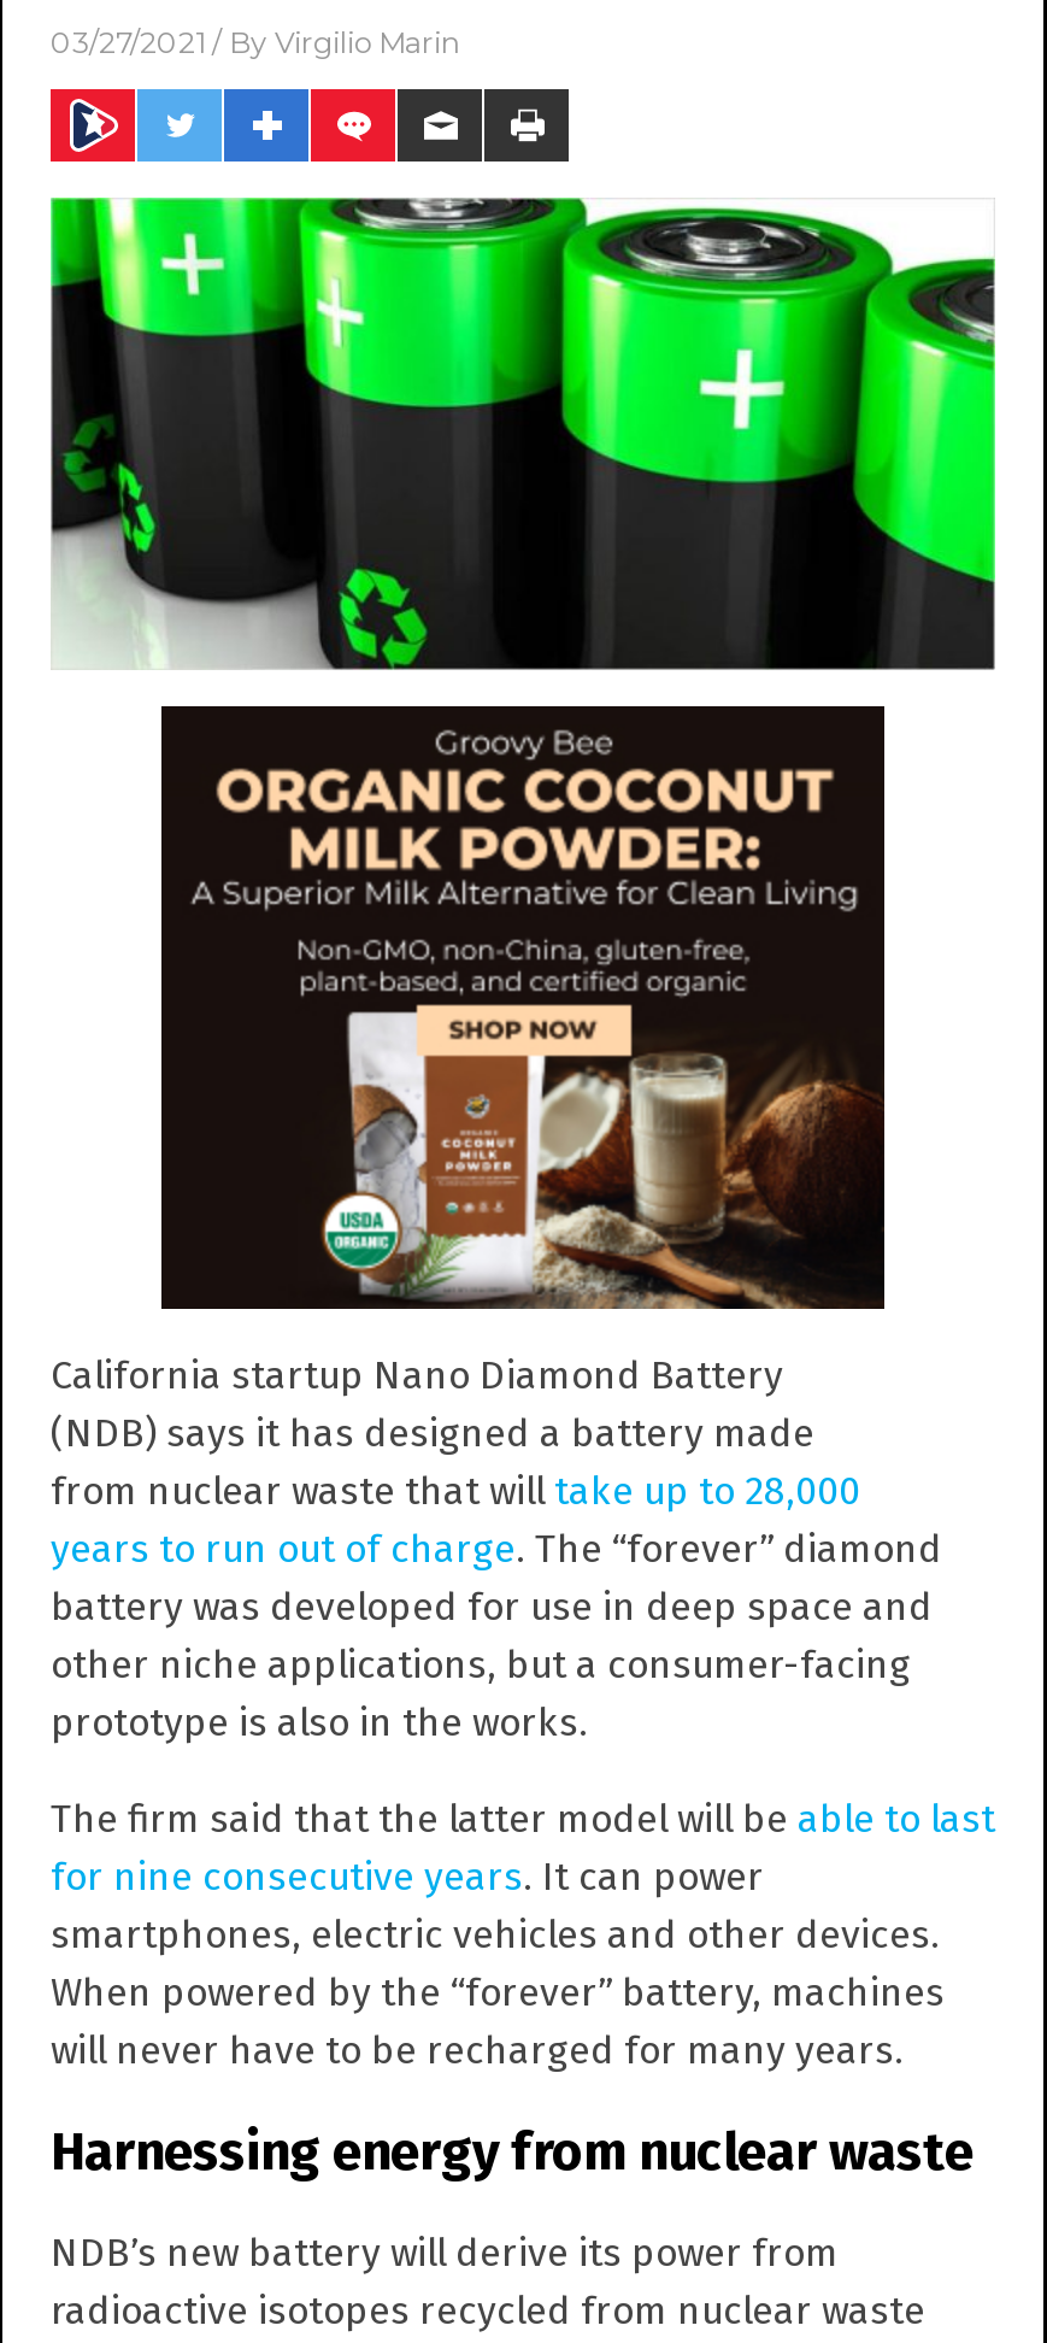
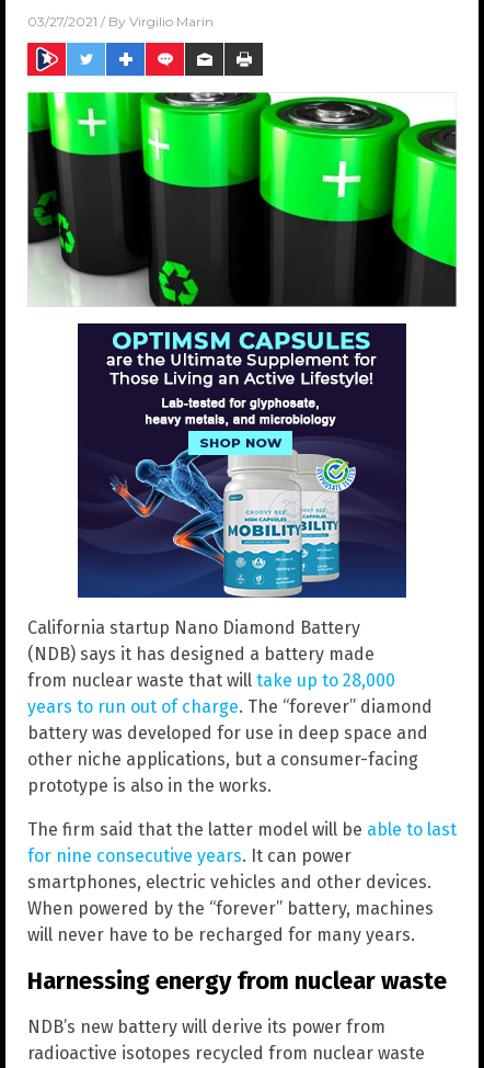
[159,711,887,1311] [image] -> [77,325,407,599] [image]

